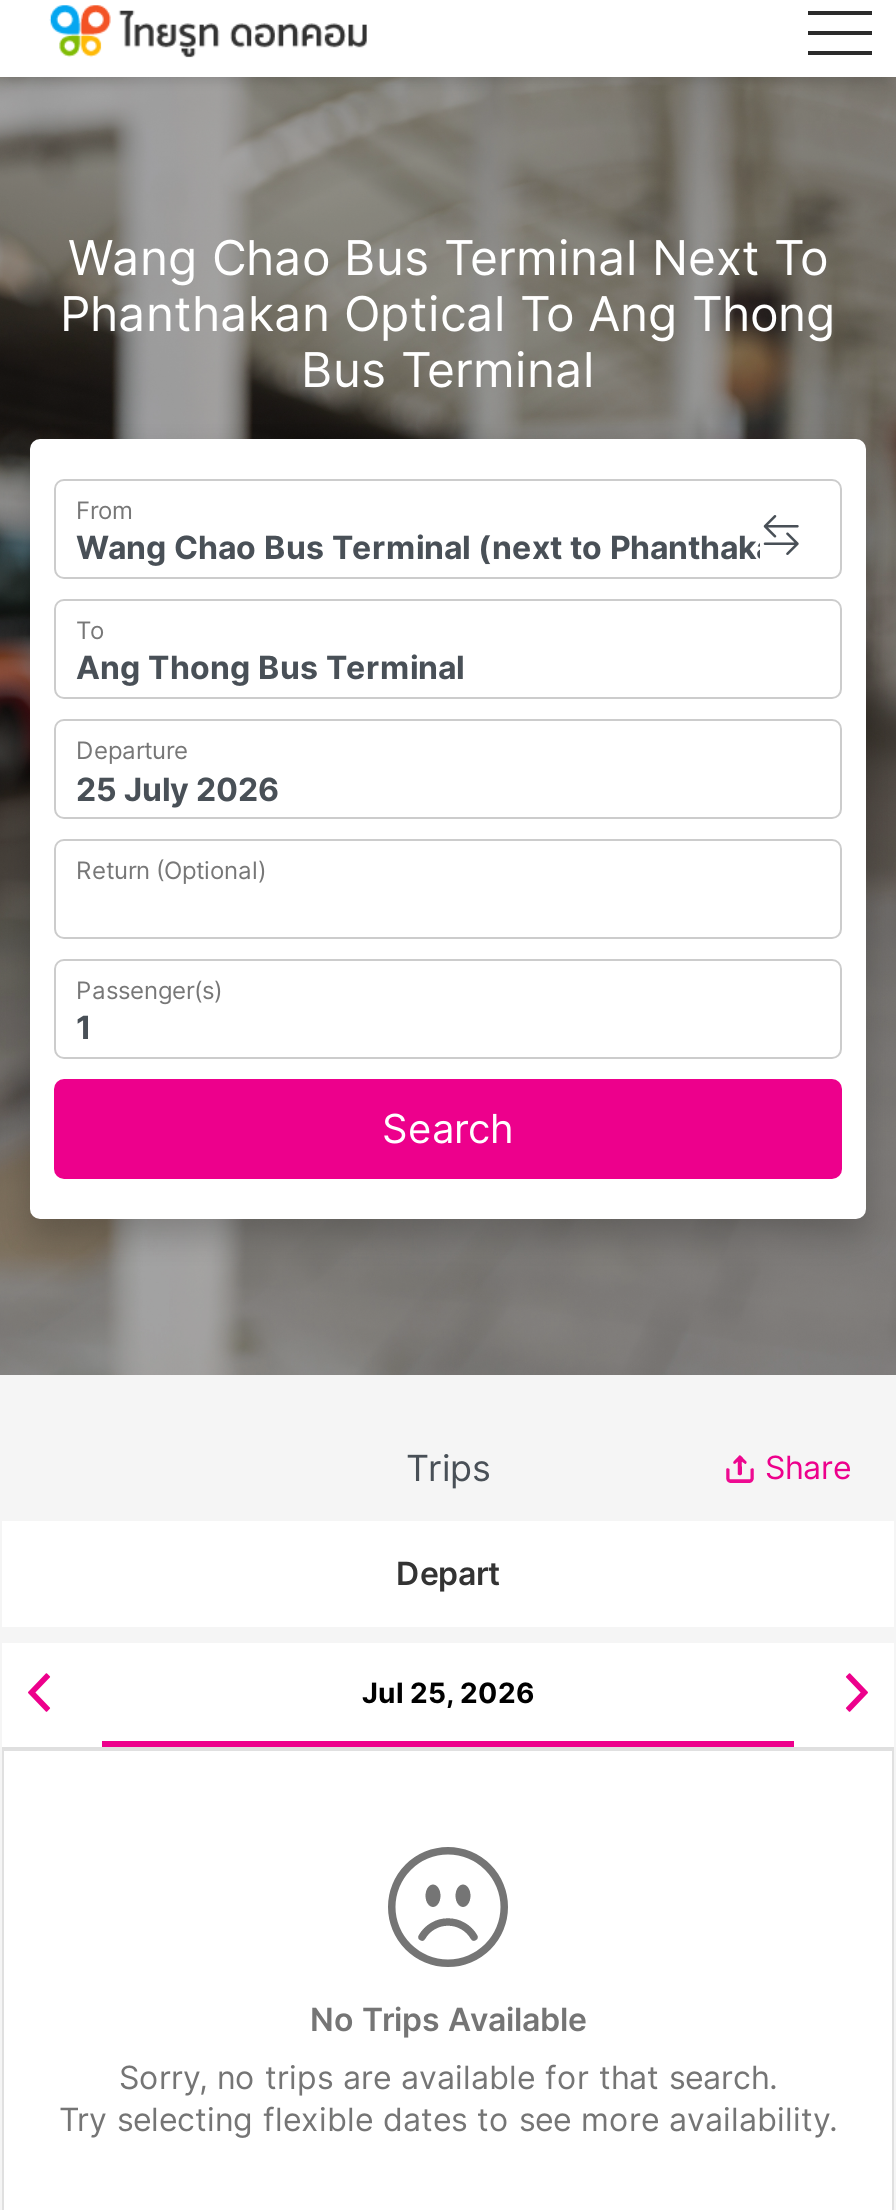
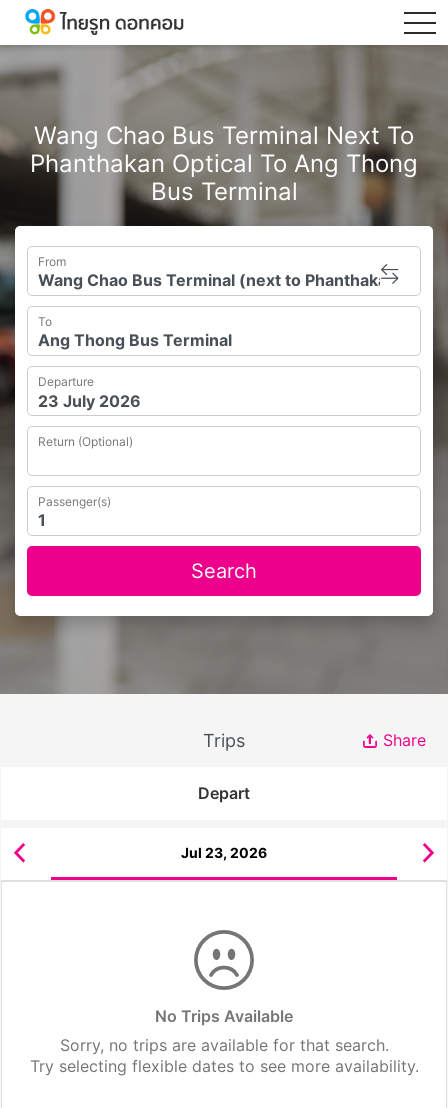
[362,1675,534,1709] Jul 25, 2026 -> [181,844,267,861] Jul 23, 2026

